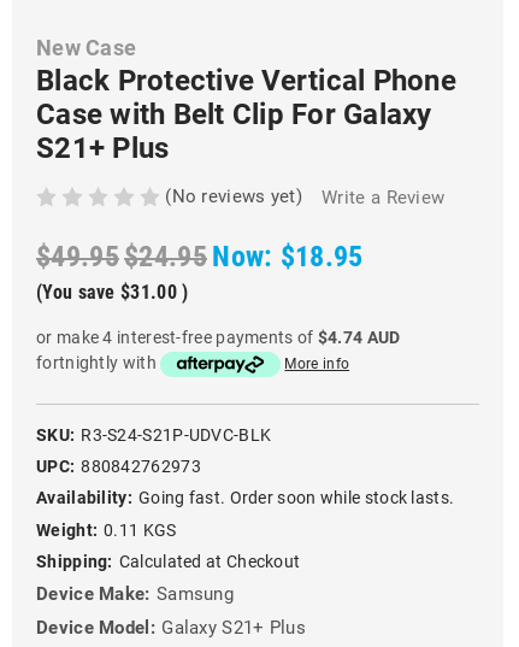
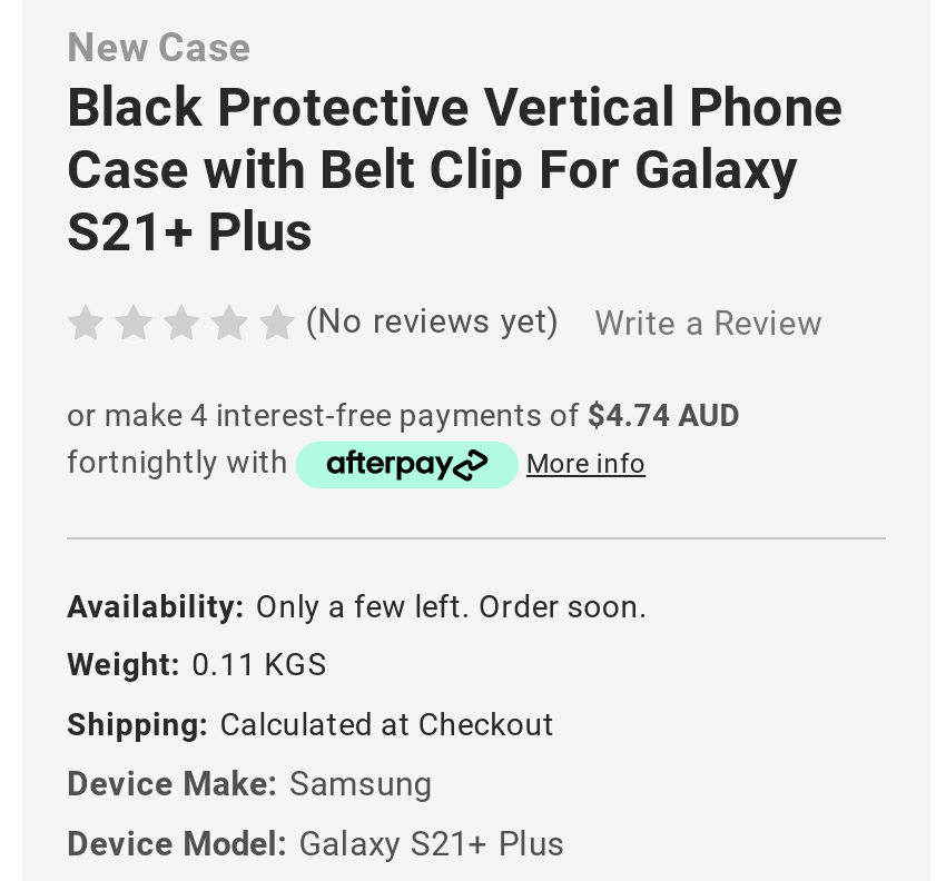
[36,240,363,304] $49.95 $24.95 Now: $18.95 | (You save $31.00 ) -> none
[36,425,454,508] SKU: R3-S24-S21P-UDVC-BLK | UPC: 880842762973 | Availability: Going fast. Order soon while stock lasts. -> [67,588,648,624] Availability: Only a few left. Order soon.

